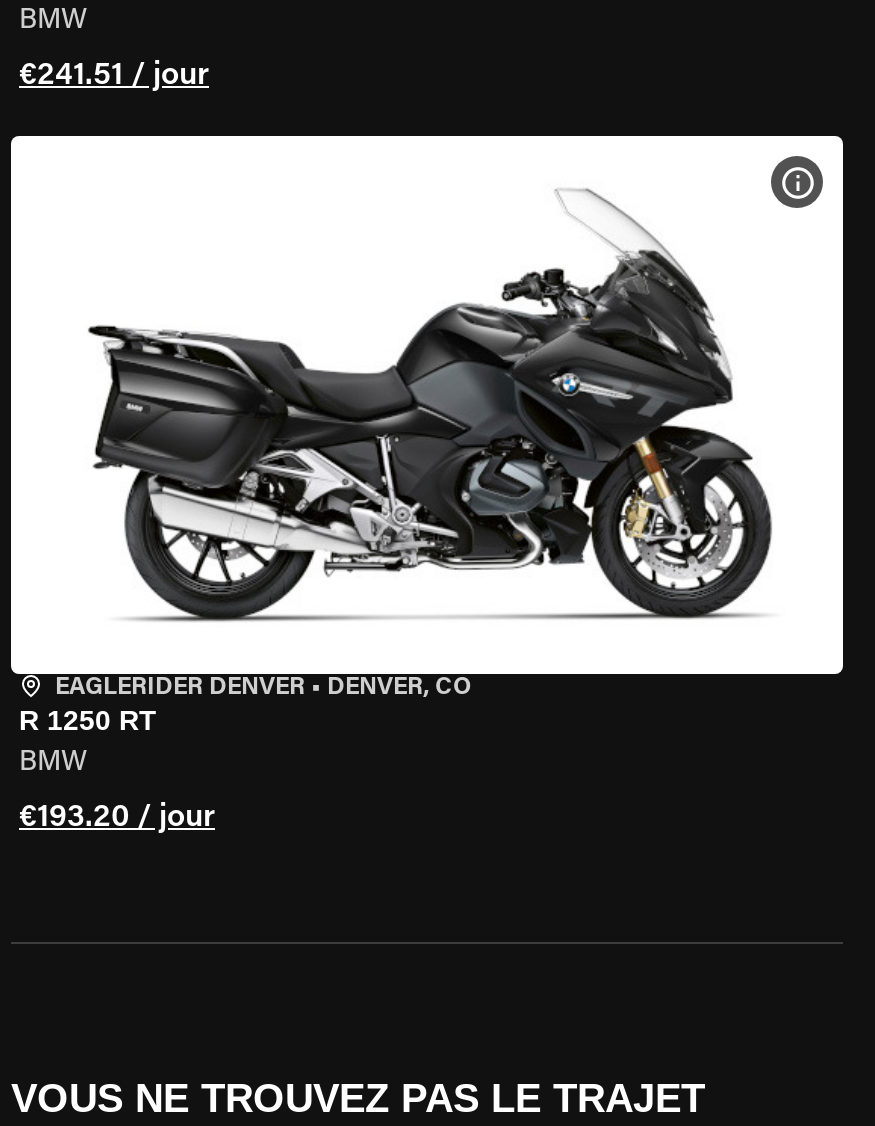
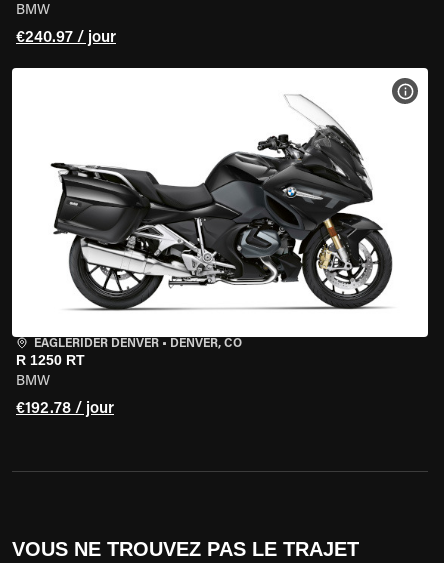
[19,60,209,92] €241.51 / jour -> [16,30,116,46] €240.97 / jour
[19,802,215,834] €193.20 / jour -> [16,401,114,417] €192.78 / jour

